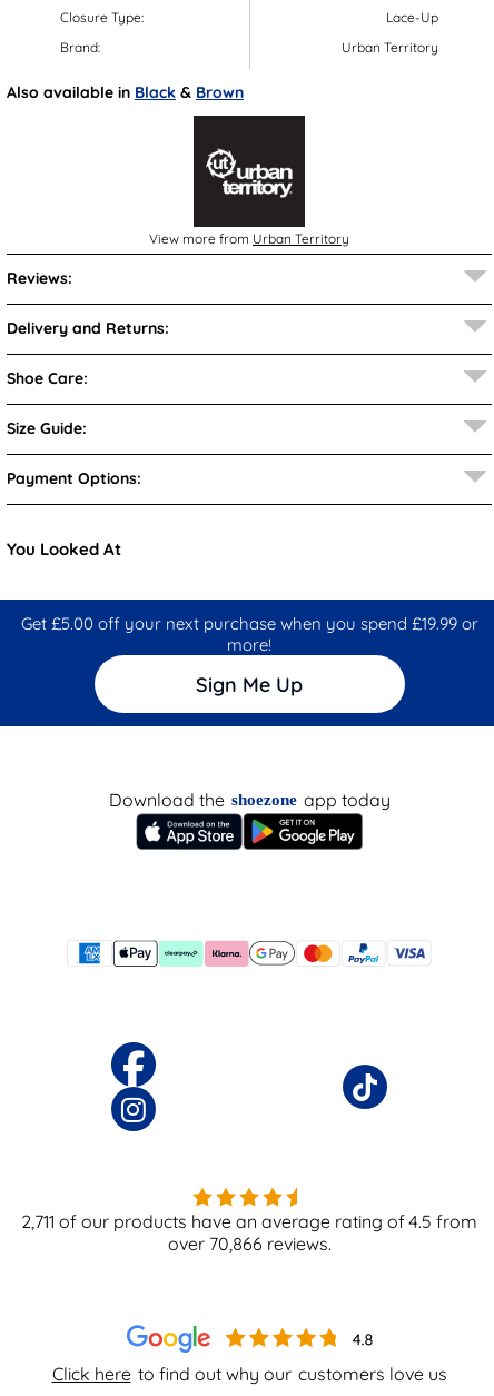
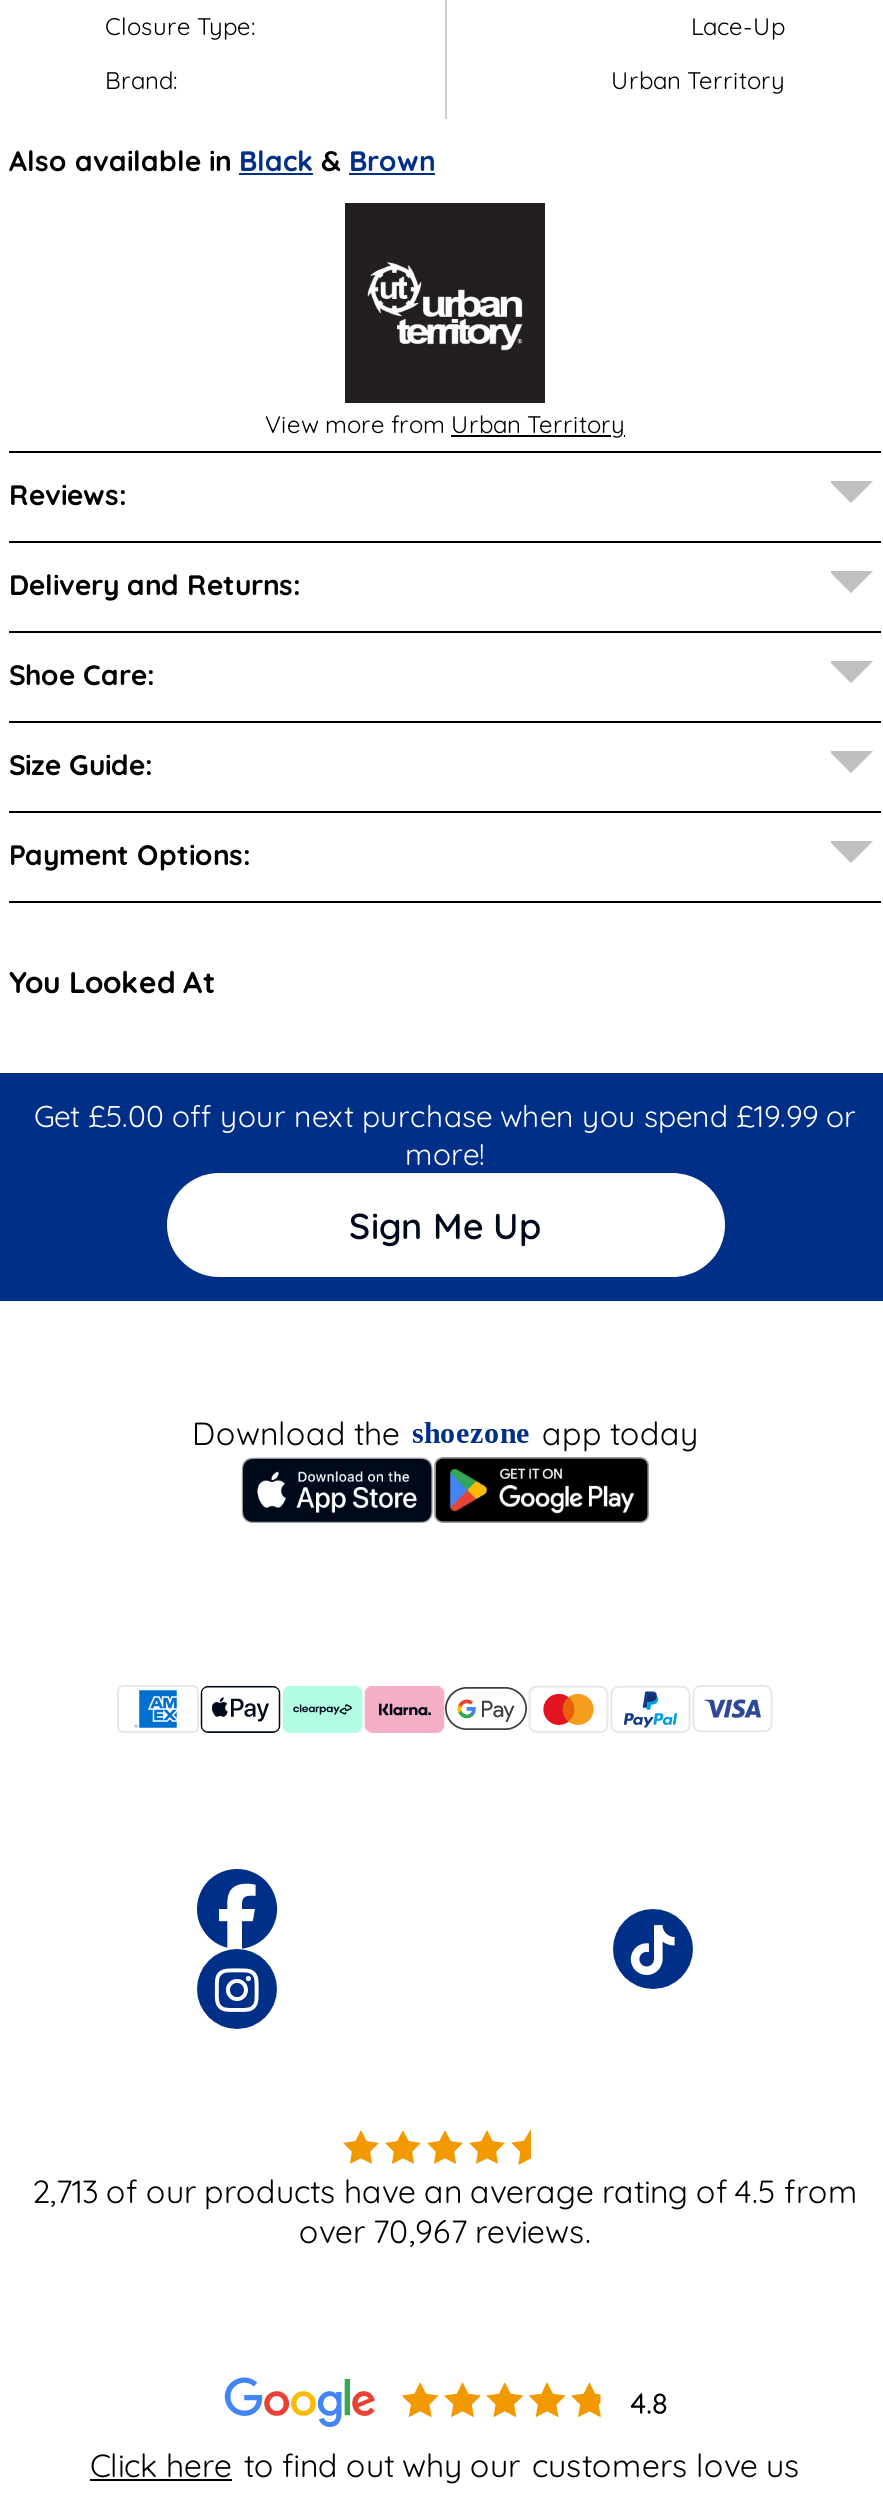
[21,1210,477,1232] 2,711 of our products have an average rating of 4.5 from -> [32,2170,858,2210] 2,713 of our products have an average rating of 4.5 from
[167,1232,331,1254] over 70,866 reviews. -> [299,2210,591,2250] over 70,967 reviews.

